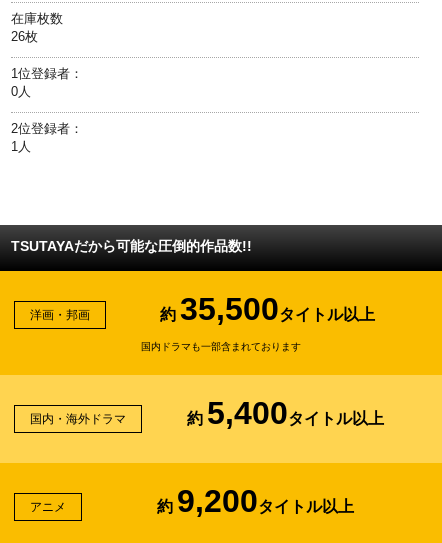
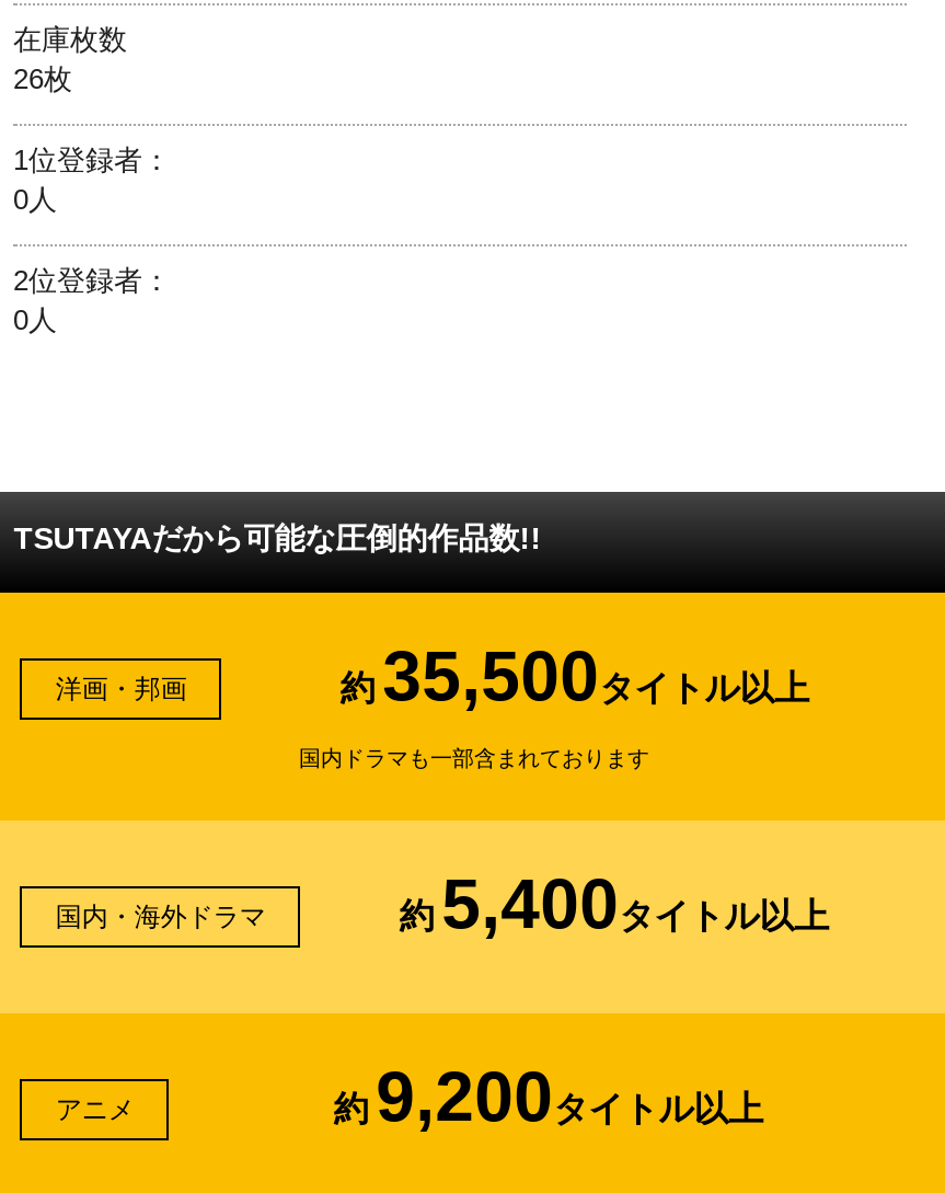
[11,139,31,154] 1人 -> [13,303,57,336] 0人

